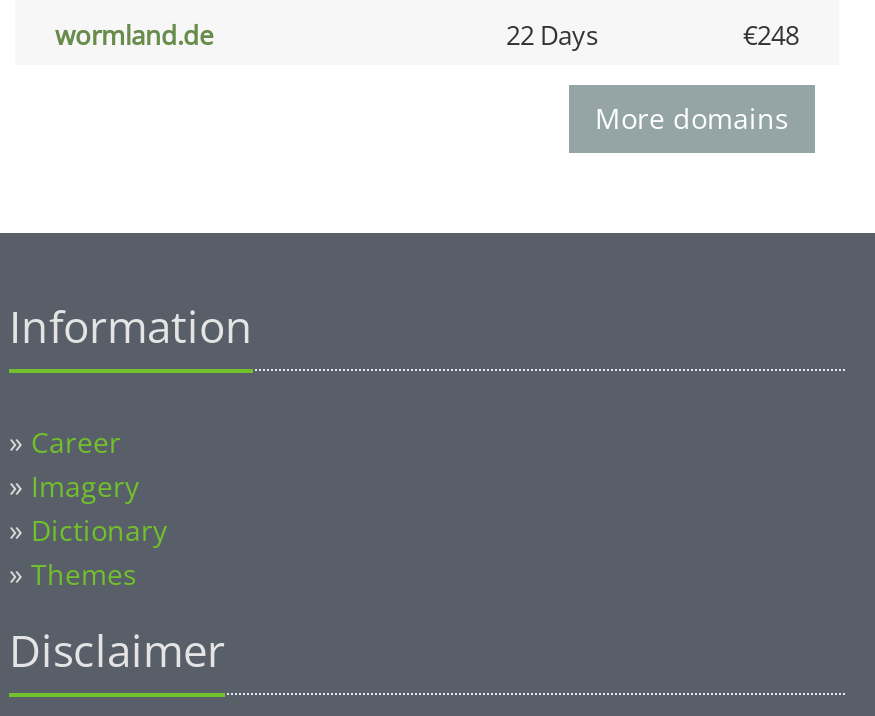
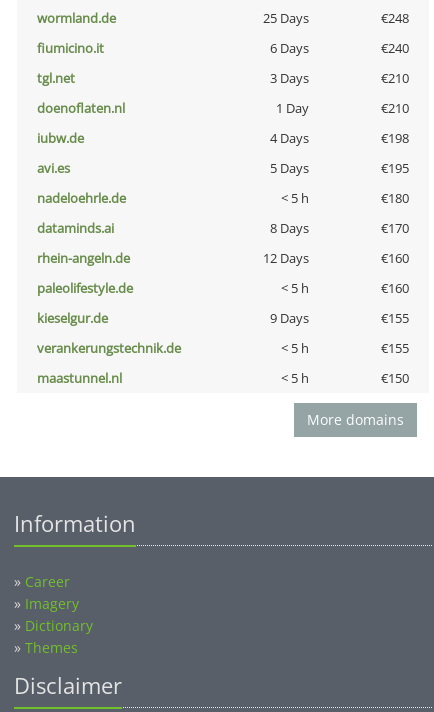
[506,17,598,53] 22 Days -> [262,9,308,27] 25 Days
none -> [37,39,409,387] fiumicino.it | 6 Days | €240 | tgl.net | 3 Days | €210 | doenoflaten.nl | 1 Day | €210 | iubw.de | 4 Days | €198 | avi.es | 5 Days | €195 | nadeloehrle.de | < 5 h | €180 | dataminds.ai | 8 Days | €170 | rhein-angeln.de | 12 Days | €160 | paleolifestyle.de | < 5 h | €160 | kieselgur.de | 9 Days | €155 | verankerungstechnik.de | < 5 h | €155 | maastunnel.nl | < 5 h | €150

